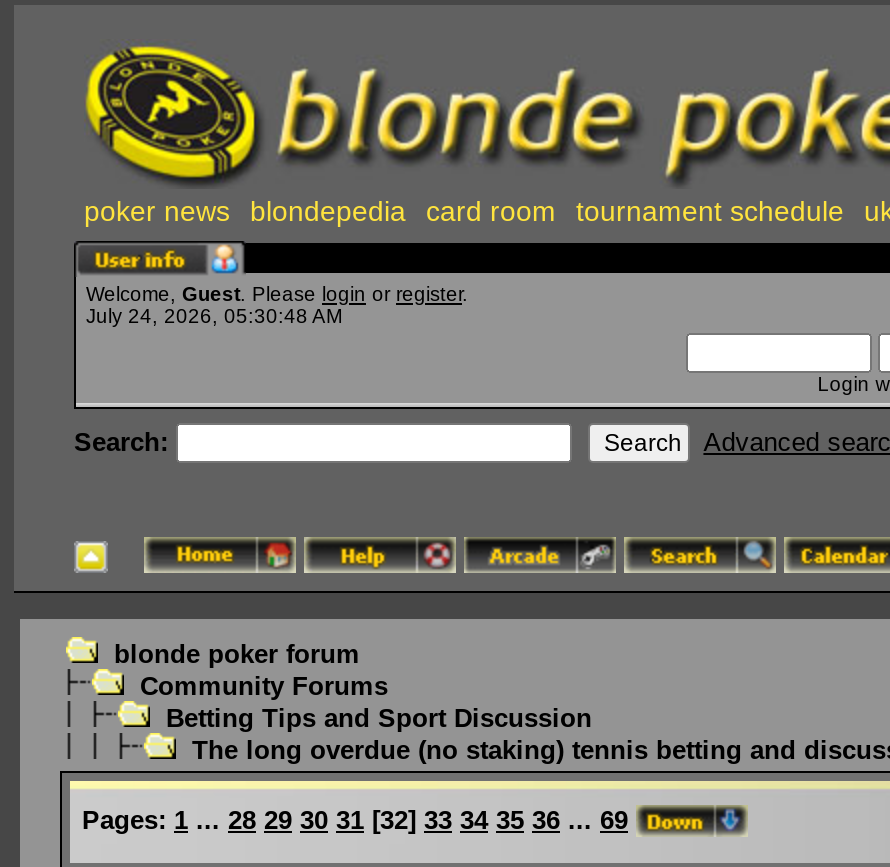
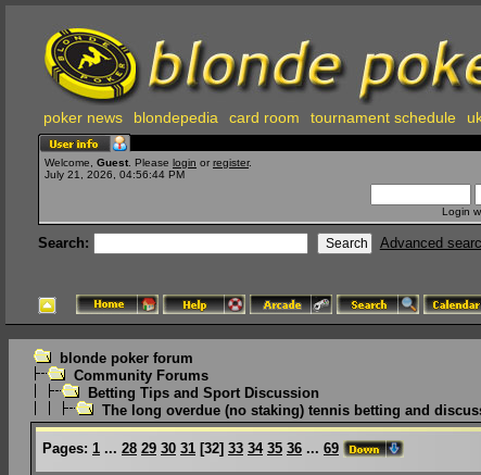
[86,305,342,327] July 24, 2026, 05:30:48 AM -> [45,168,185,180] July 21, 2026, 04:56:44 PM

